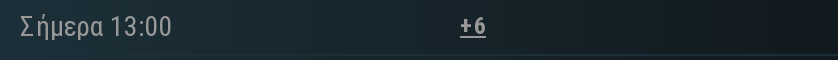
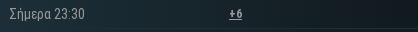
[20,10,172,42] Σήμερα 13:00 -> [9,6,85,22] Σήμερα 23:30

